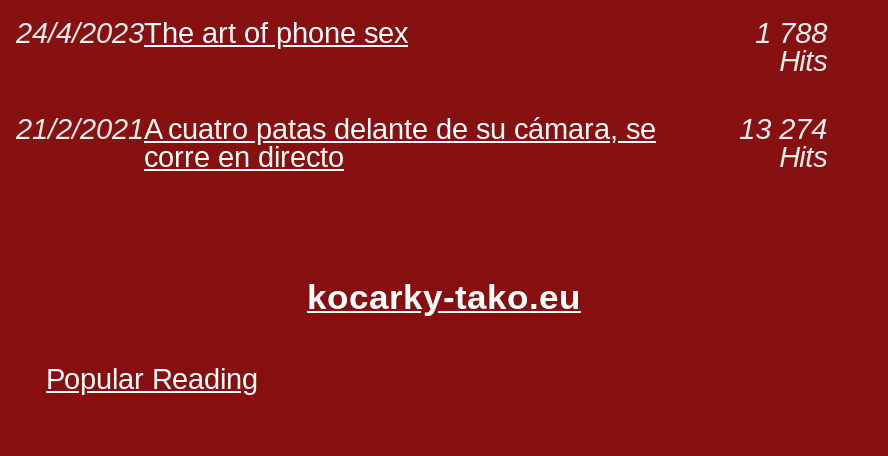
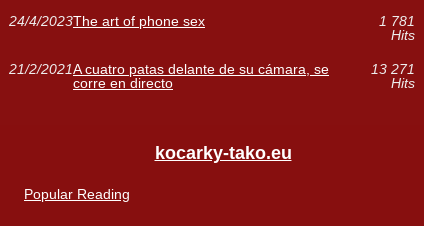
[755,18,827,50] 1 788 -> [379,13,415,29] 1 781
[739,114,827,146] 13 274 -> [371,61,415,77] 13 271

